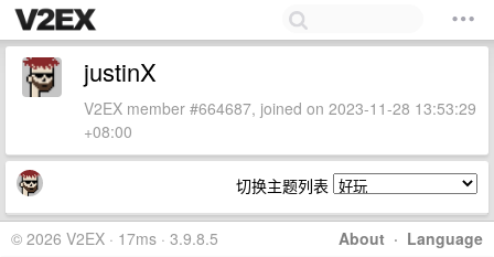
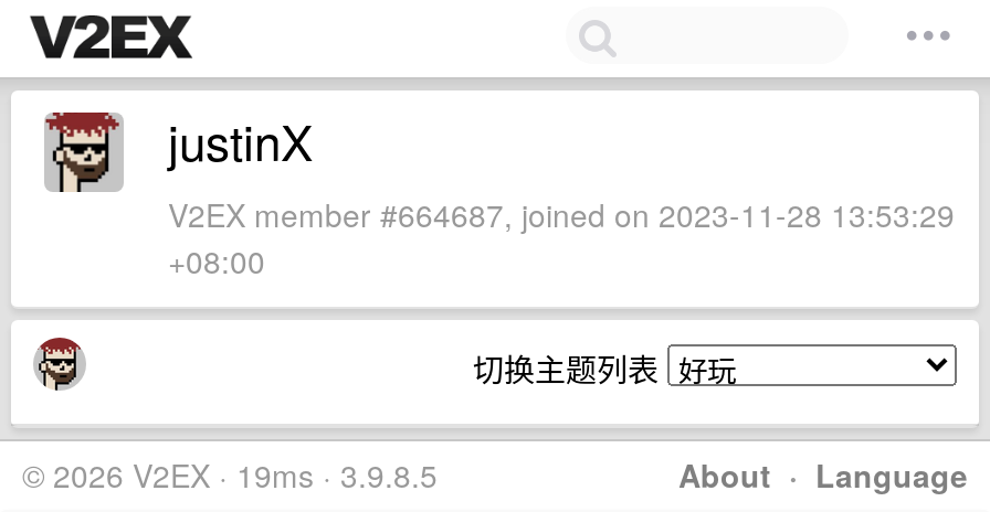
[11,227,218,249] © 2026 V2EX · 17ms · 3.9.8.5 -> [22,452,438,497] © 2026 V2EX · 19ms · 3.9.8.5

